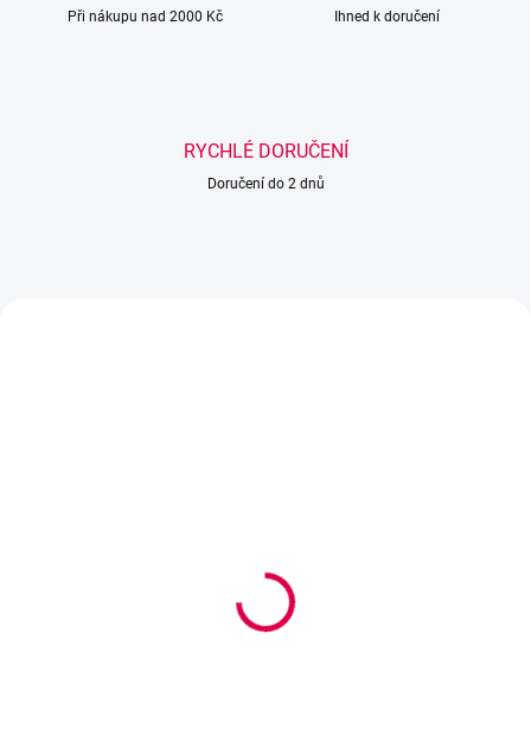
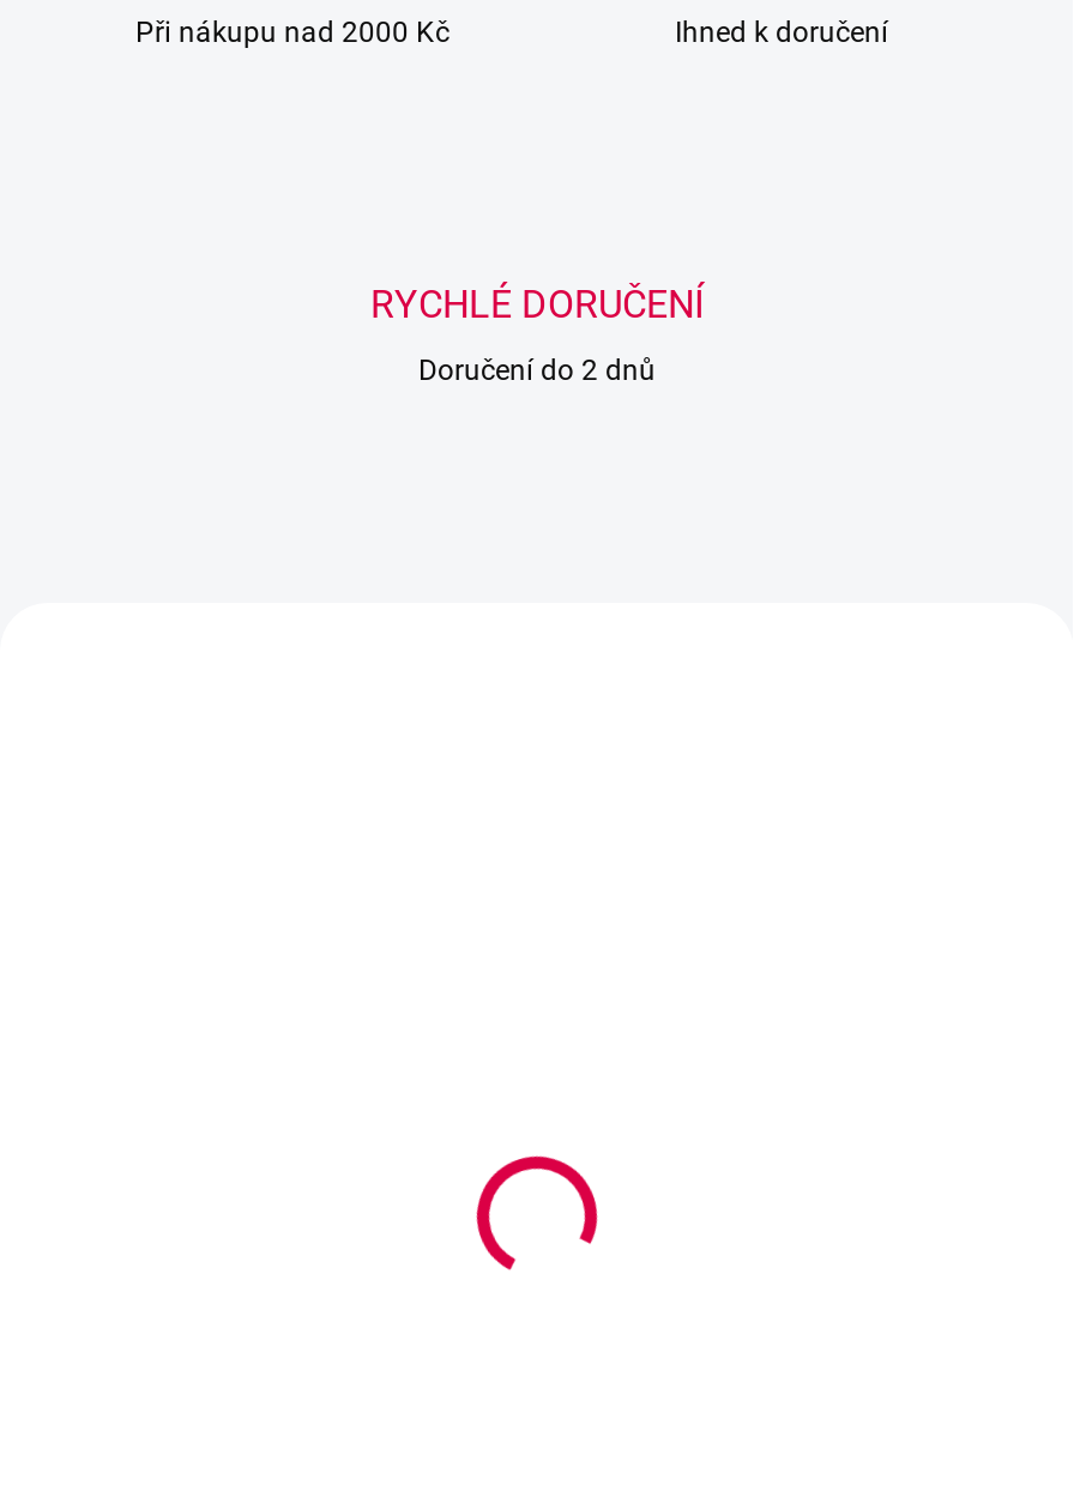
[235,571,294,634] [image] -> [475,1154,592,1279] [image]

